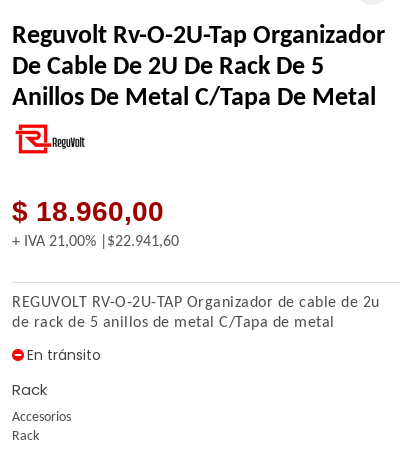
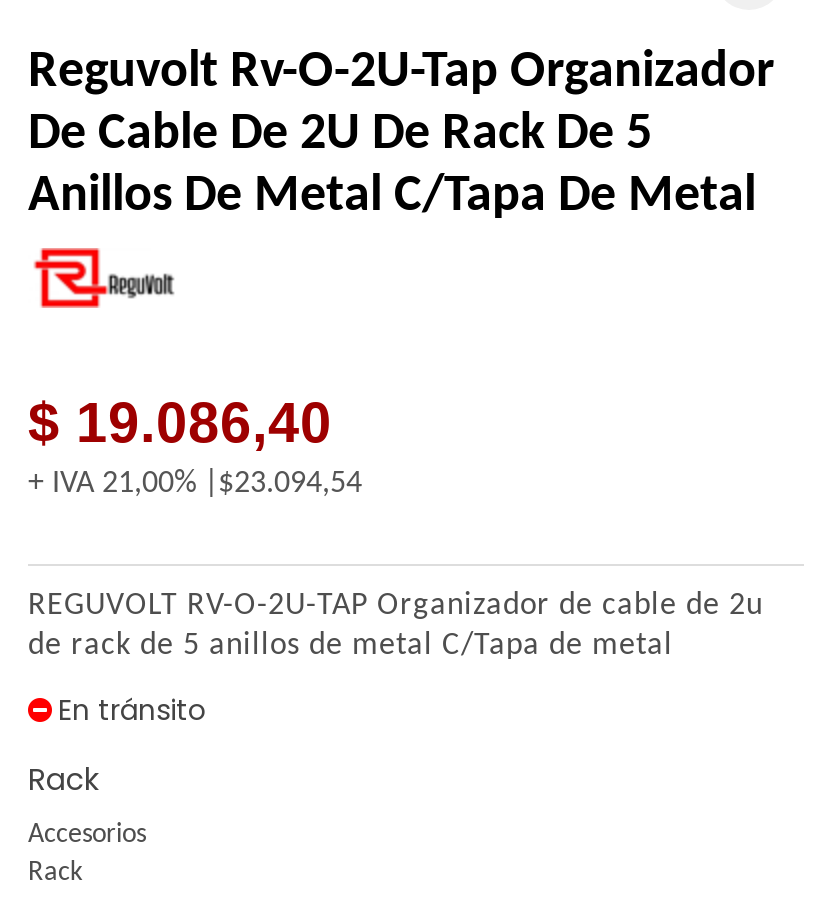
[12,196,164,227] $ 18.960,00 -> [28,393,332,455] $ 19.086,40
[12,234,179,250] + IVA 21,00% $22.941,60 -> [28,469,362,501] + IVA 21,00% $23.094,54

